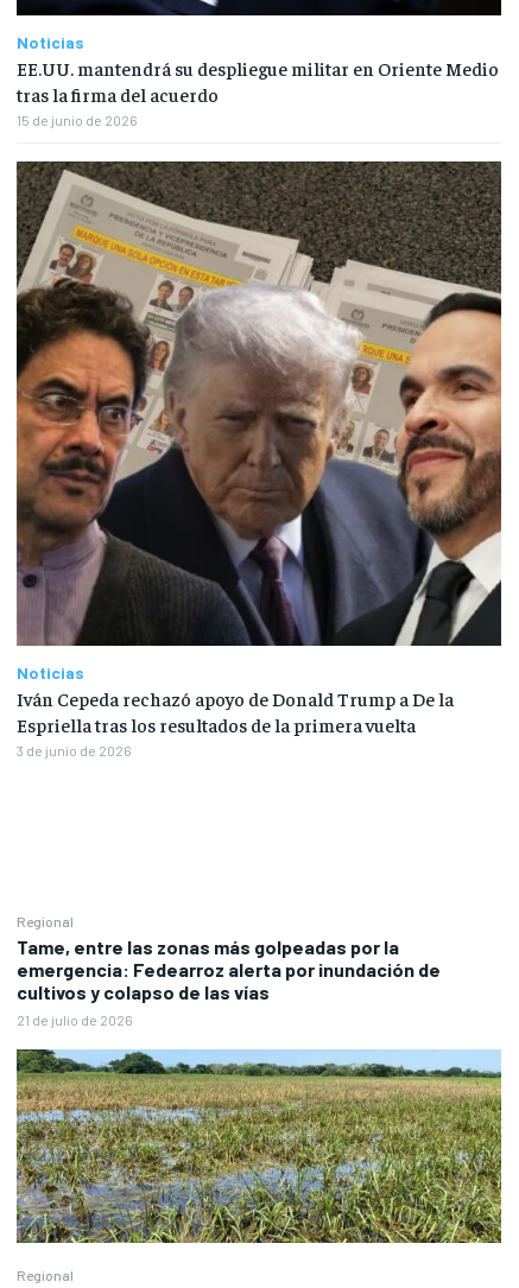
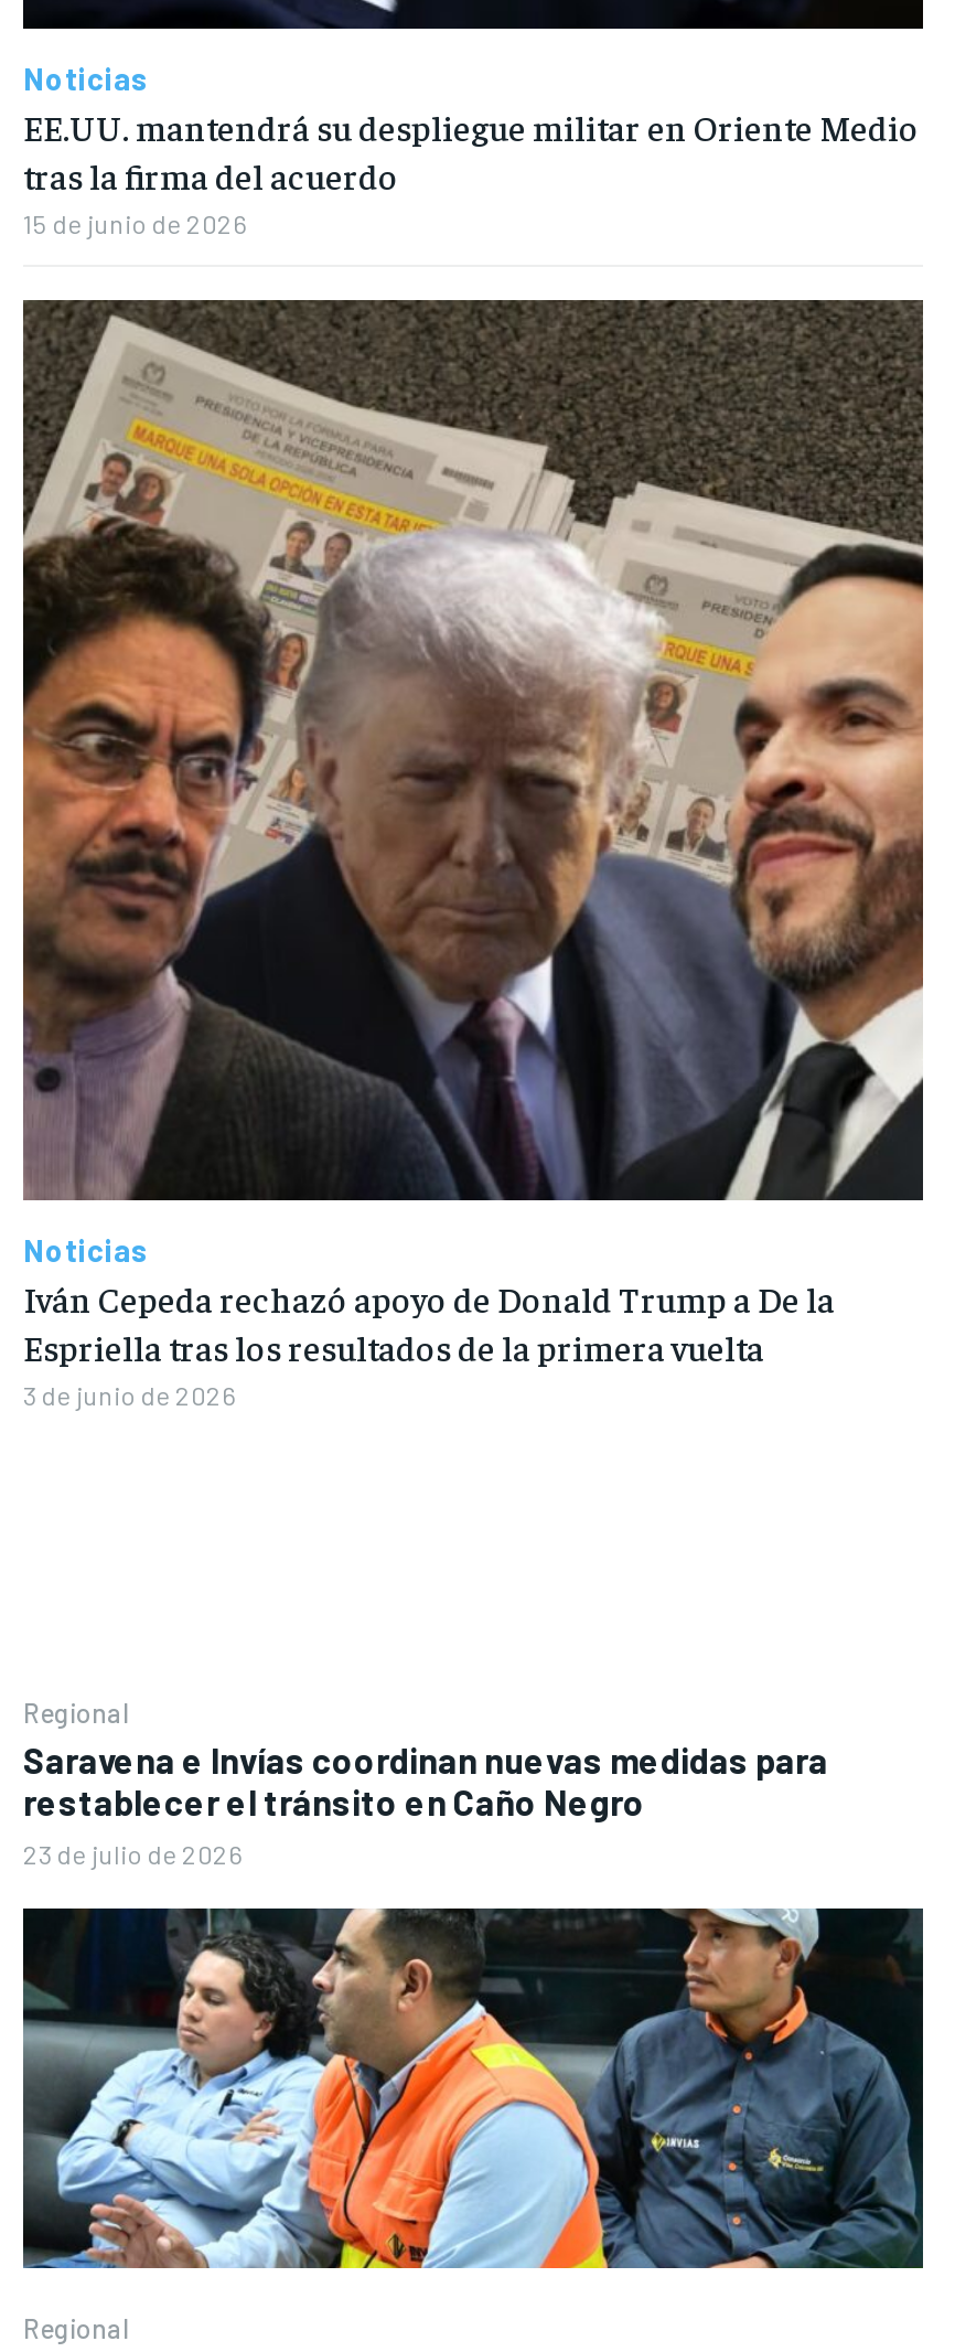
[17,936,441,1028] Tame, entre las zonas más golpeadas por la | emergencia: Fedearroz alerta por inundación de | cultivos y colapso de las vías | 21 de julio de 2026 -> [23,1739,828,1869] Saravena e Invías coordinan nuevas medidas para | restablecer el tránsito en Caño Negro | 23 de julio de 2026
[15,1048,502,1244] [image] -> [21,1906,925,2270] [image]

